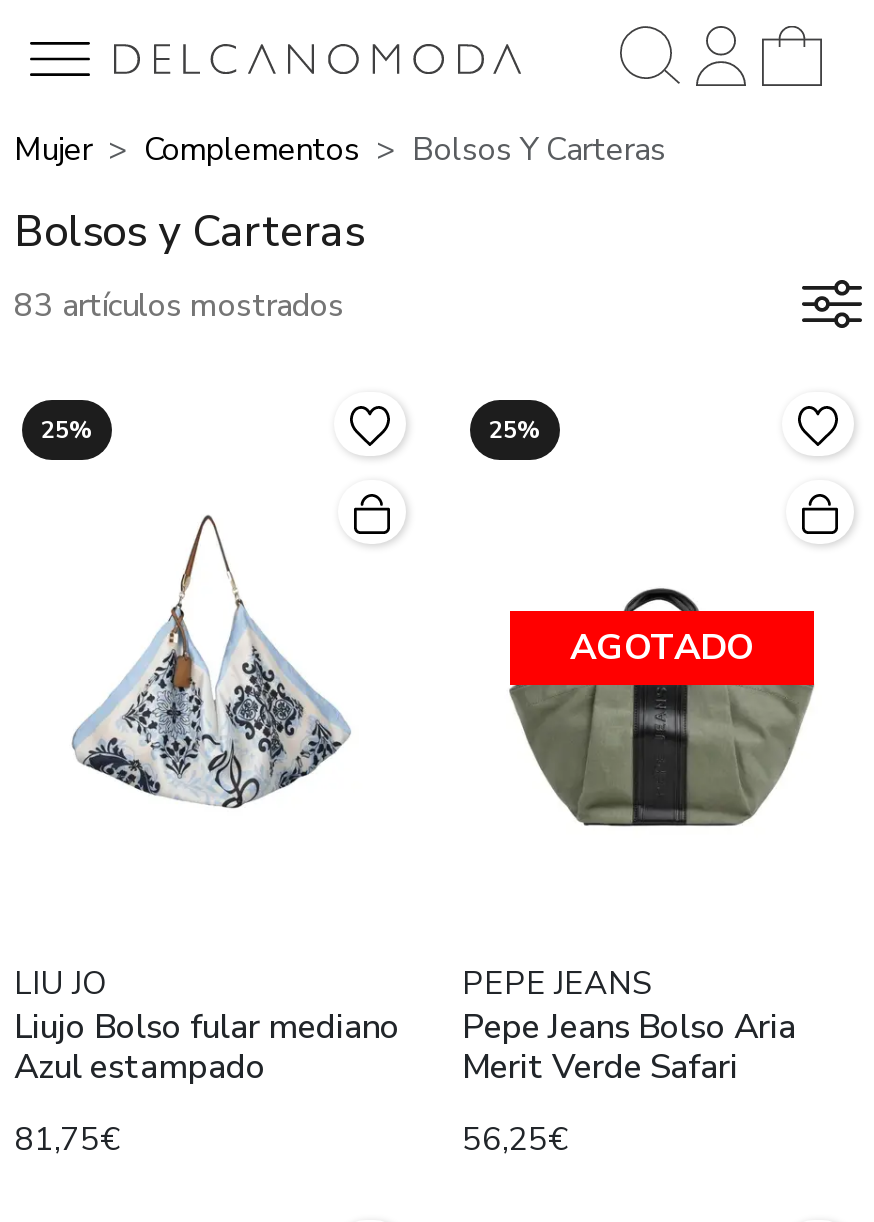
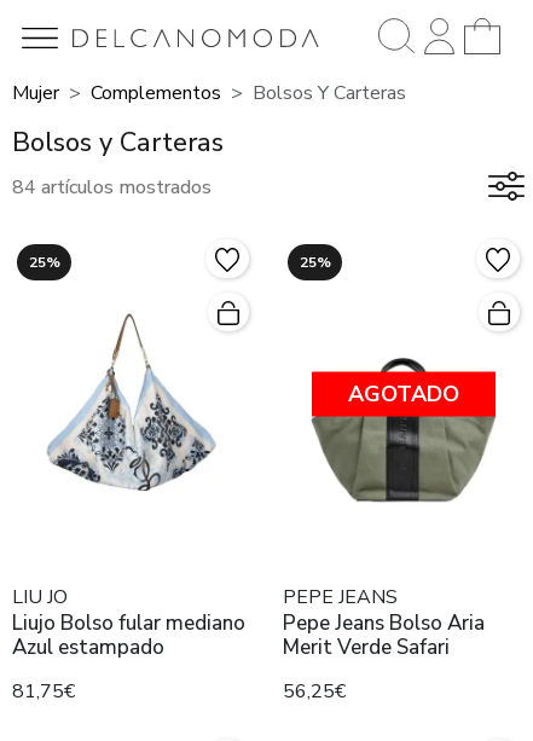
[14,284,344,328] 83 artículos mostrados -> [12,174,212,201] 84 artículos mostrados

